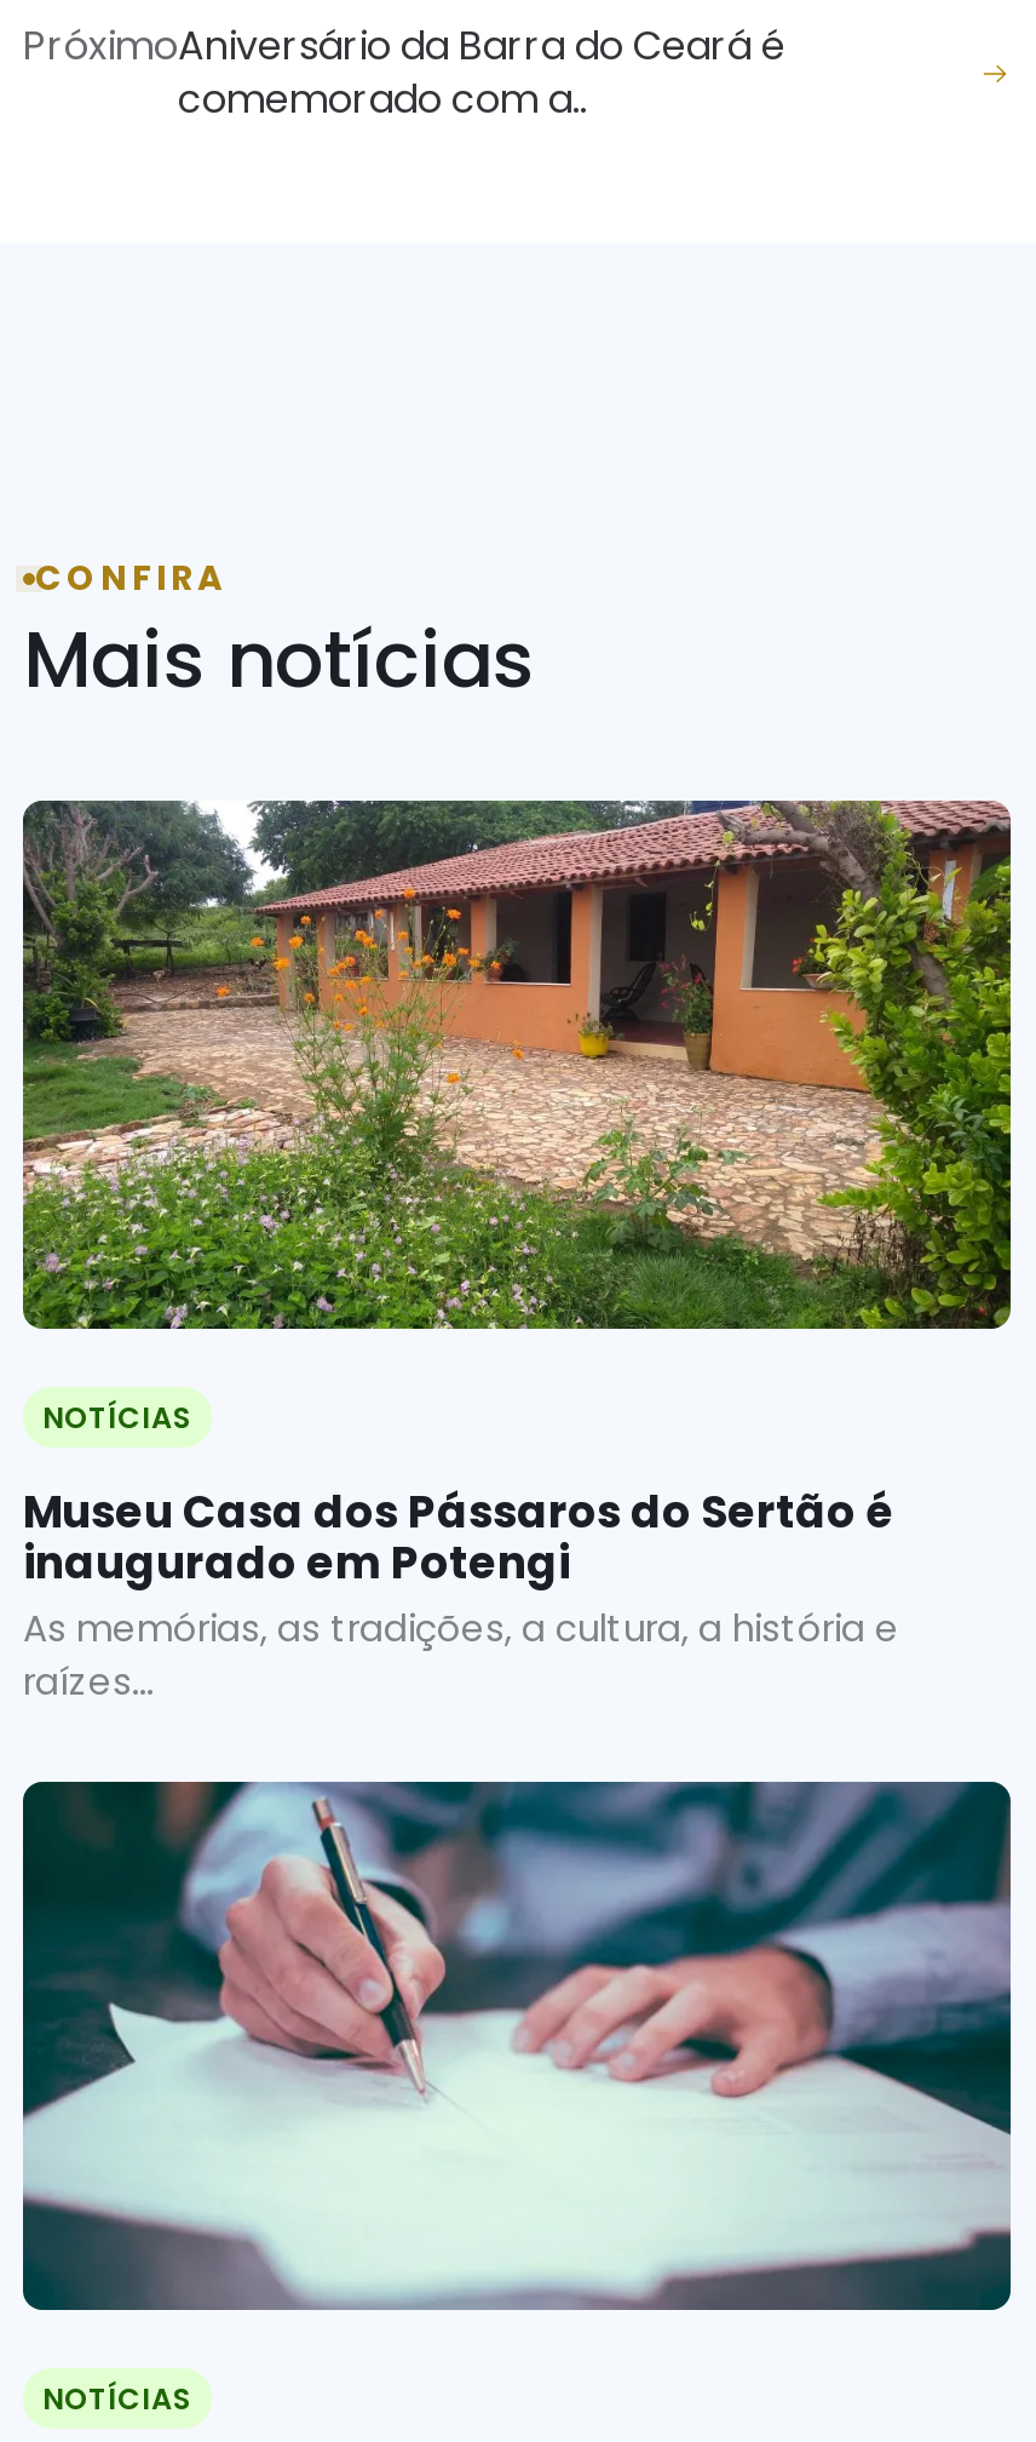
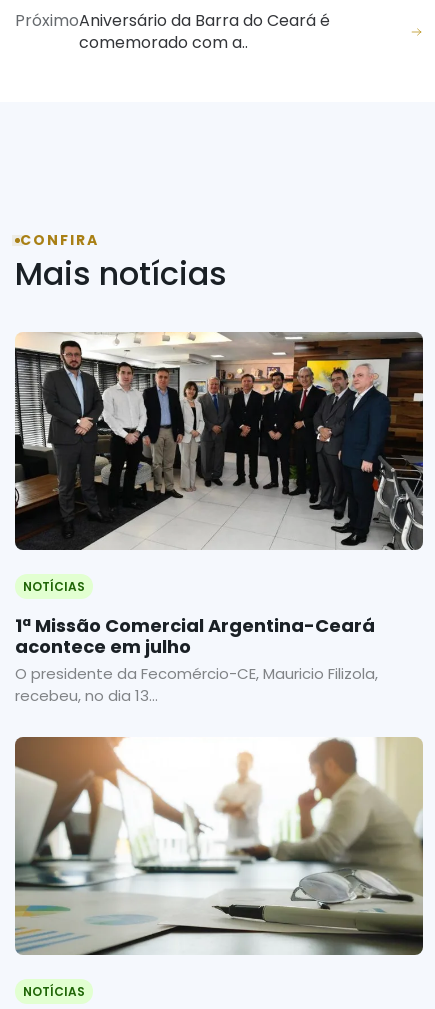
[21,798,1013,1331] [image] -> [14,332,424,551] [image]
[23,1481,899,1707] Museu Casa dos Pássaros do Sertão é | inaugurado em Potengi | As memórias, as tradições, a cultura, a história e | raízes... -> [15,613,378,706] 1ª Missão Comercial Argentina-Ceará | acontece em julho | O presidente da Fecomércio-CE, Mauricio Filizola, | recebeu, no dia 13...
[21,1779,1013,2312] [image] -> [14,736,424,956] [image]

